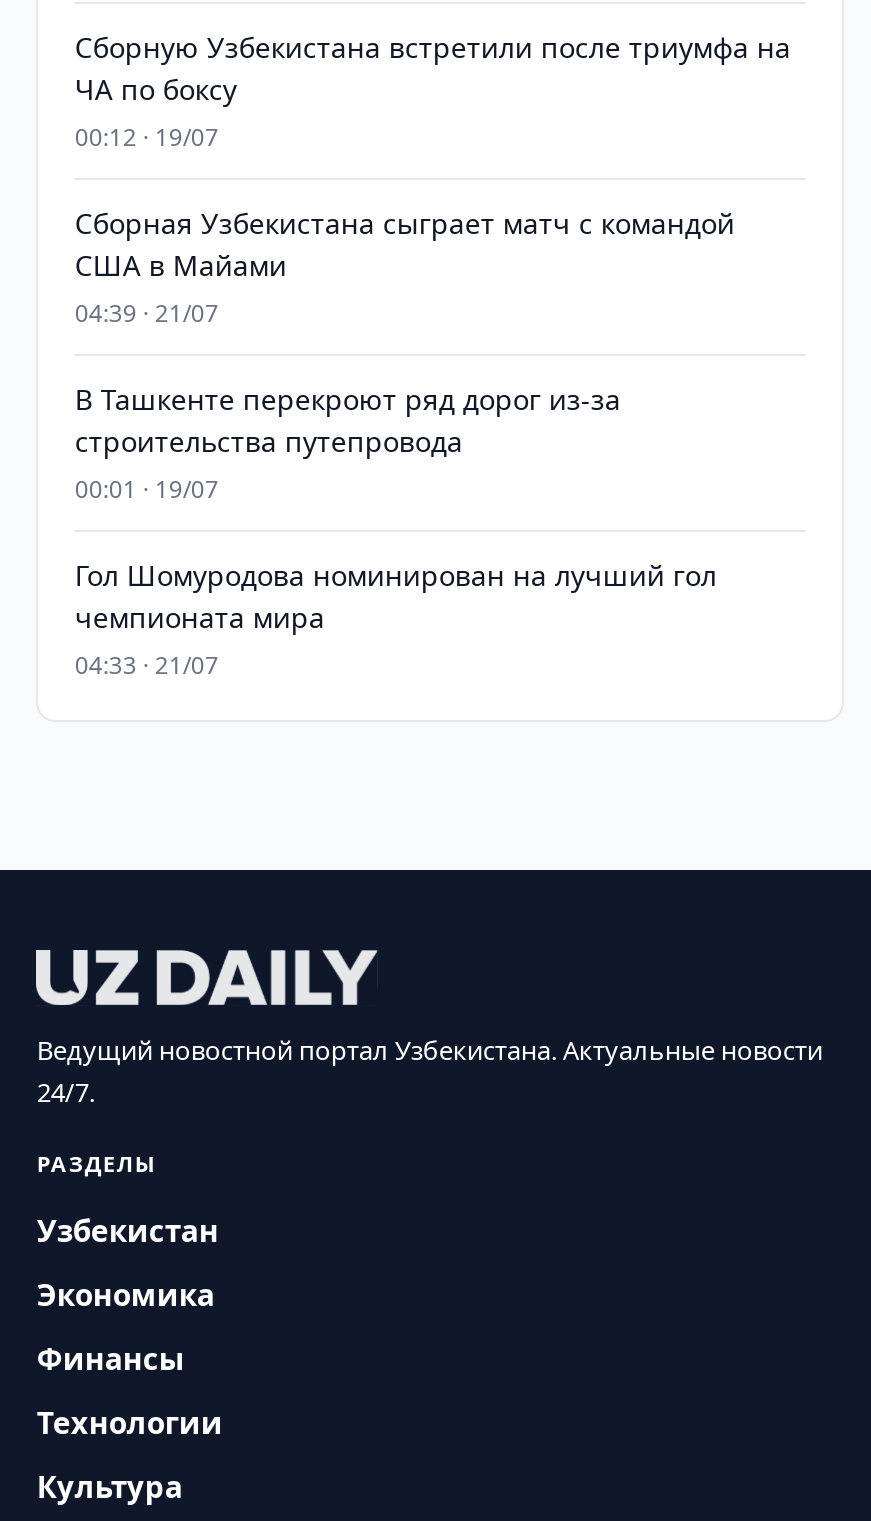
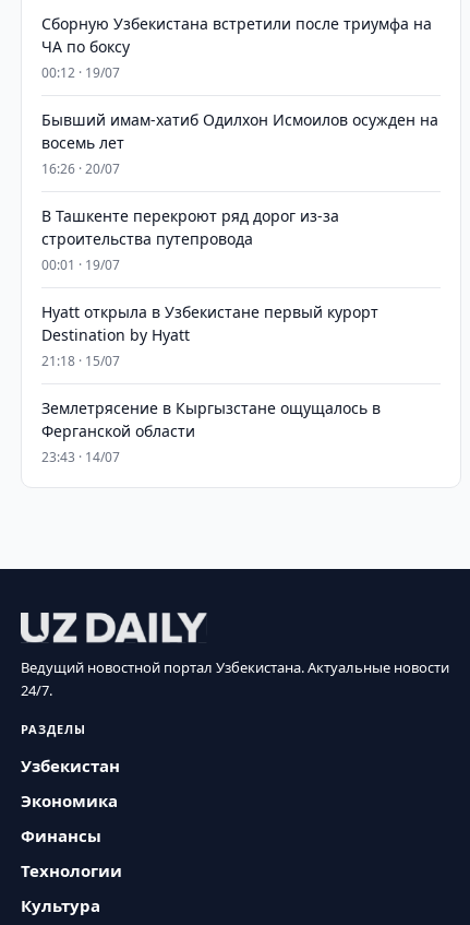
[75,204,735,330] Сборная Узбекистана сыграет матч с командой | США в Майами | 04:39 · 21/07 -> [42,109,439,178] Бывший имам-хатиб Одилхон Исмоилов осужден на | восемь лет | 16:26 · 20/07
[75,556,717,682] Гол Шомуродова номинирован на лучший гол | чемпионата мира | 04:33 · 21/07 -> [42,301,381,466] Hyatt открыла в Узбекистане первый курорт | Destination by Hyatt | 21:18 · 15/07 | Землетрясение в Кыргызстане ощущалось в | Ферганской области | 23:43 · 14/07

